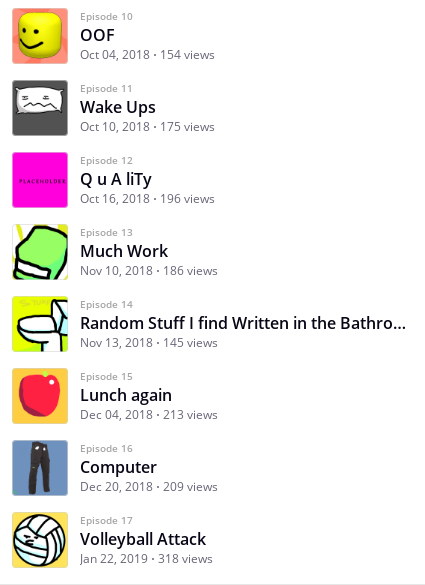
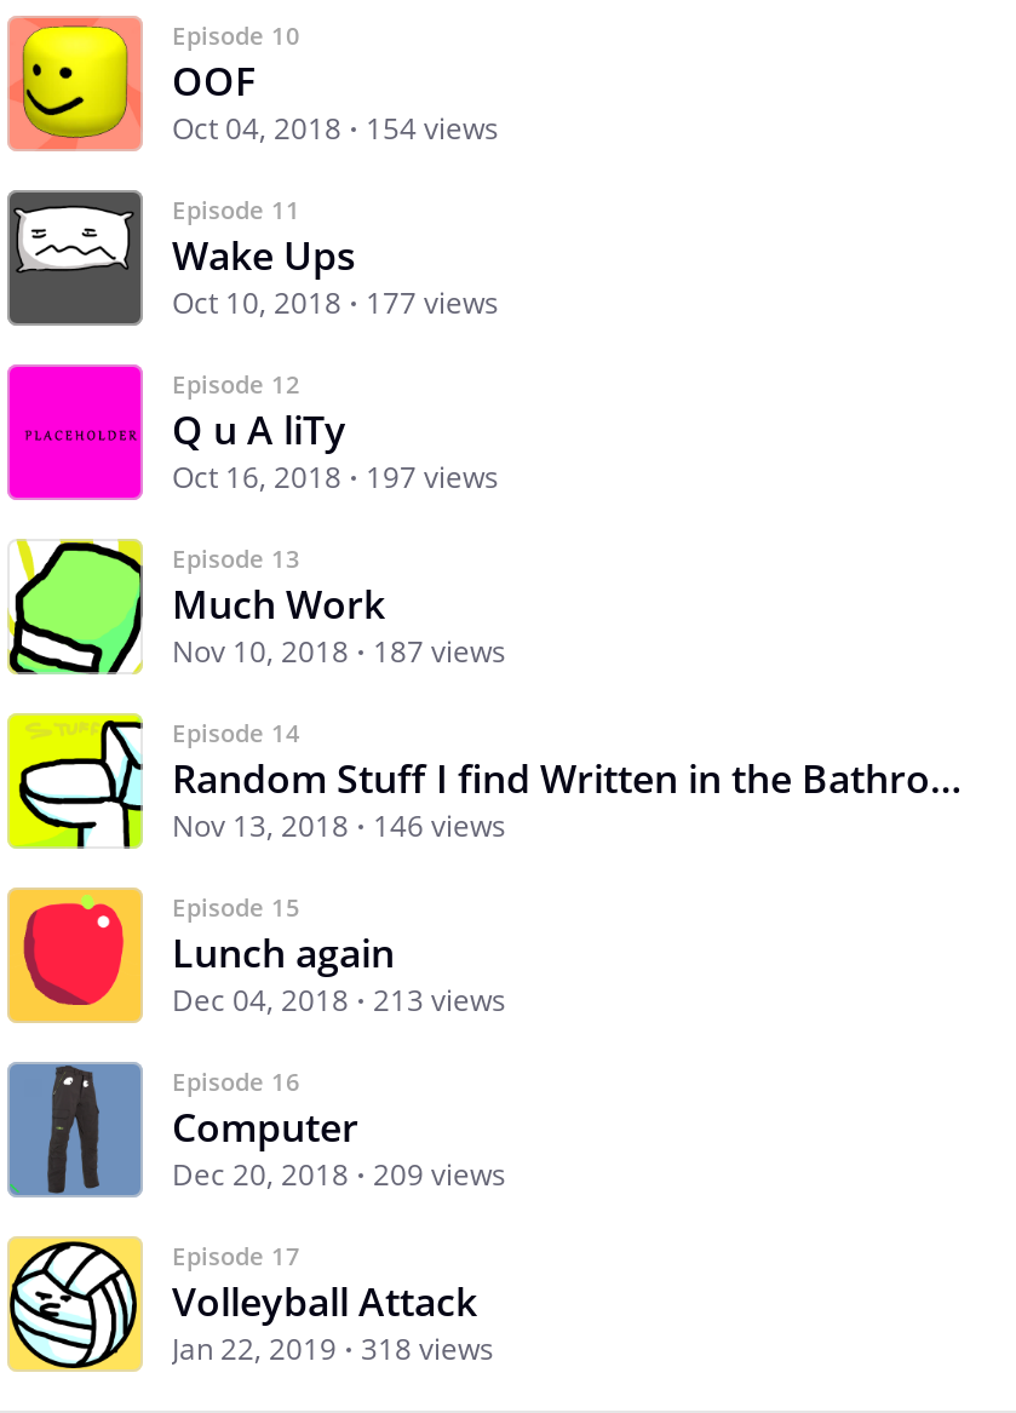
[80,118,215,135] Oct 10, 2018 175 views -> [172,283,499,324] Oct 10, 2018 177 views
[80,190,215,207] Oct 16, 2018 196 views -> [172,457,499,498] Oct 16, 2018 197 views
[80,262,218,279] Nov 10, 2018 186 views -> [172,632,506,673] Nov 10, 2018 187 views
[80,334,218,351] Nov 13, 2018 145 views -> [172,806,506,847] Nov 13, 2018 146 views

